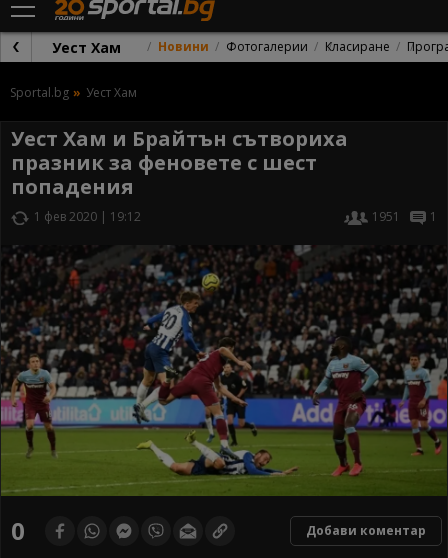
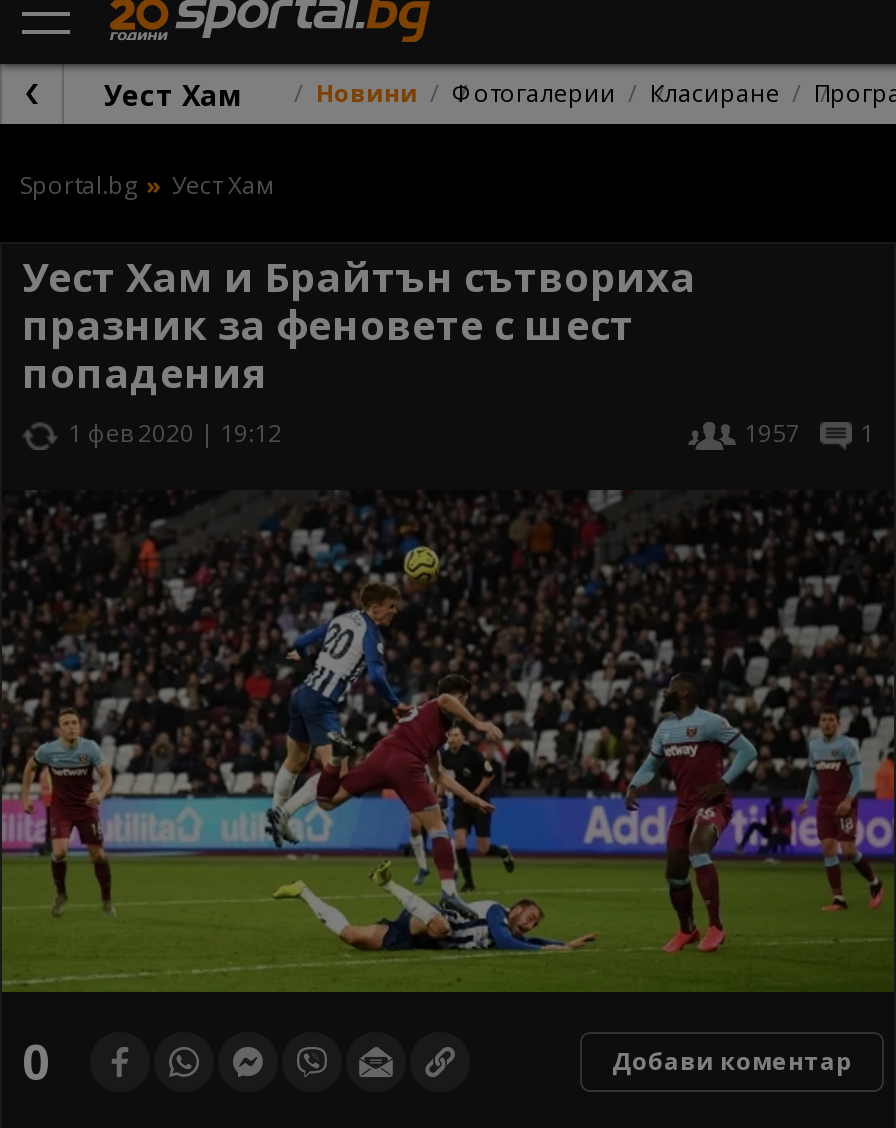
[372,208,437,225] 1951 1 -> [744,416,874,450] 1957 1

